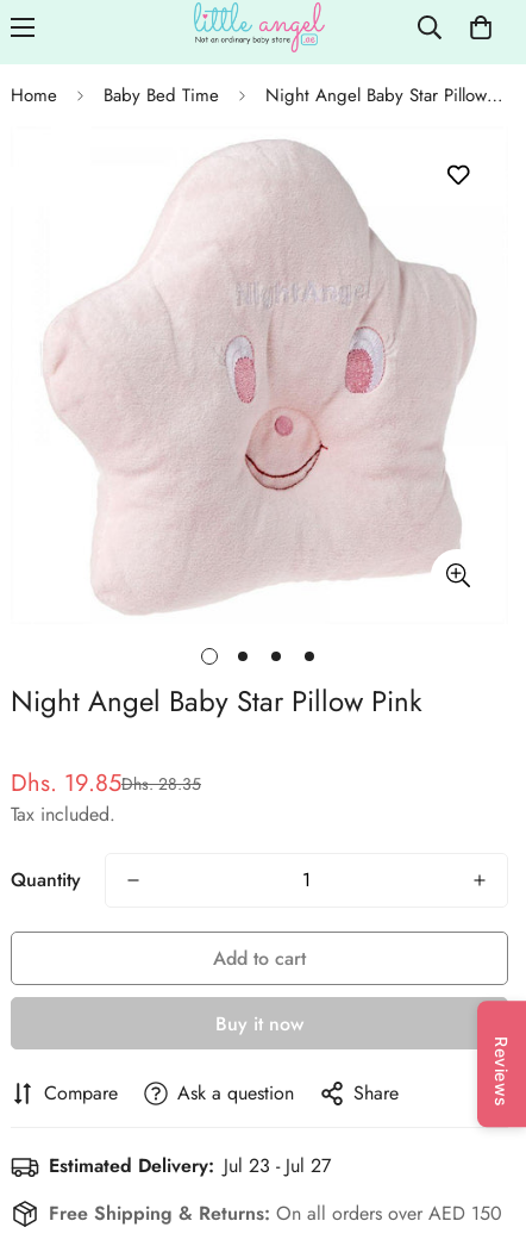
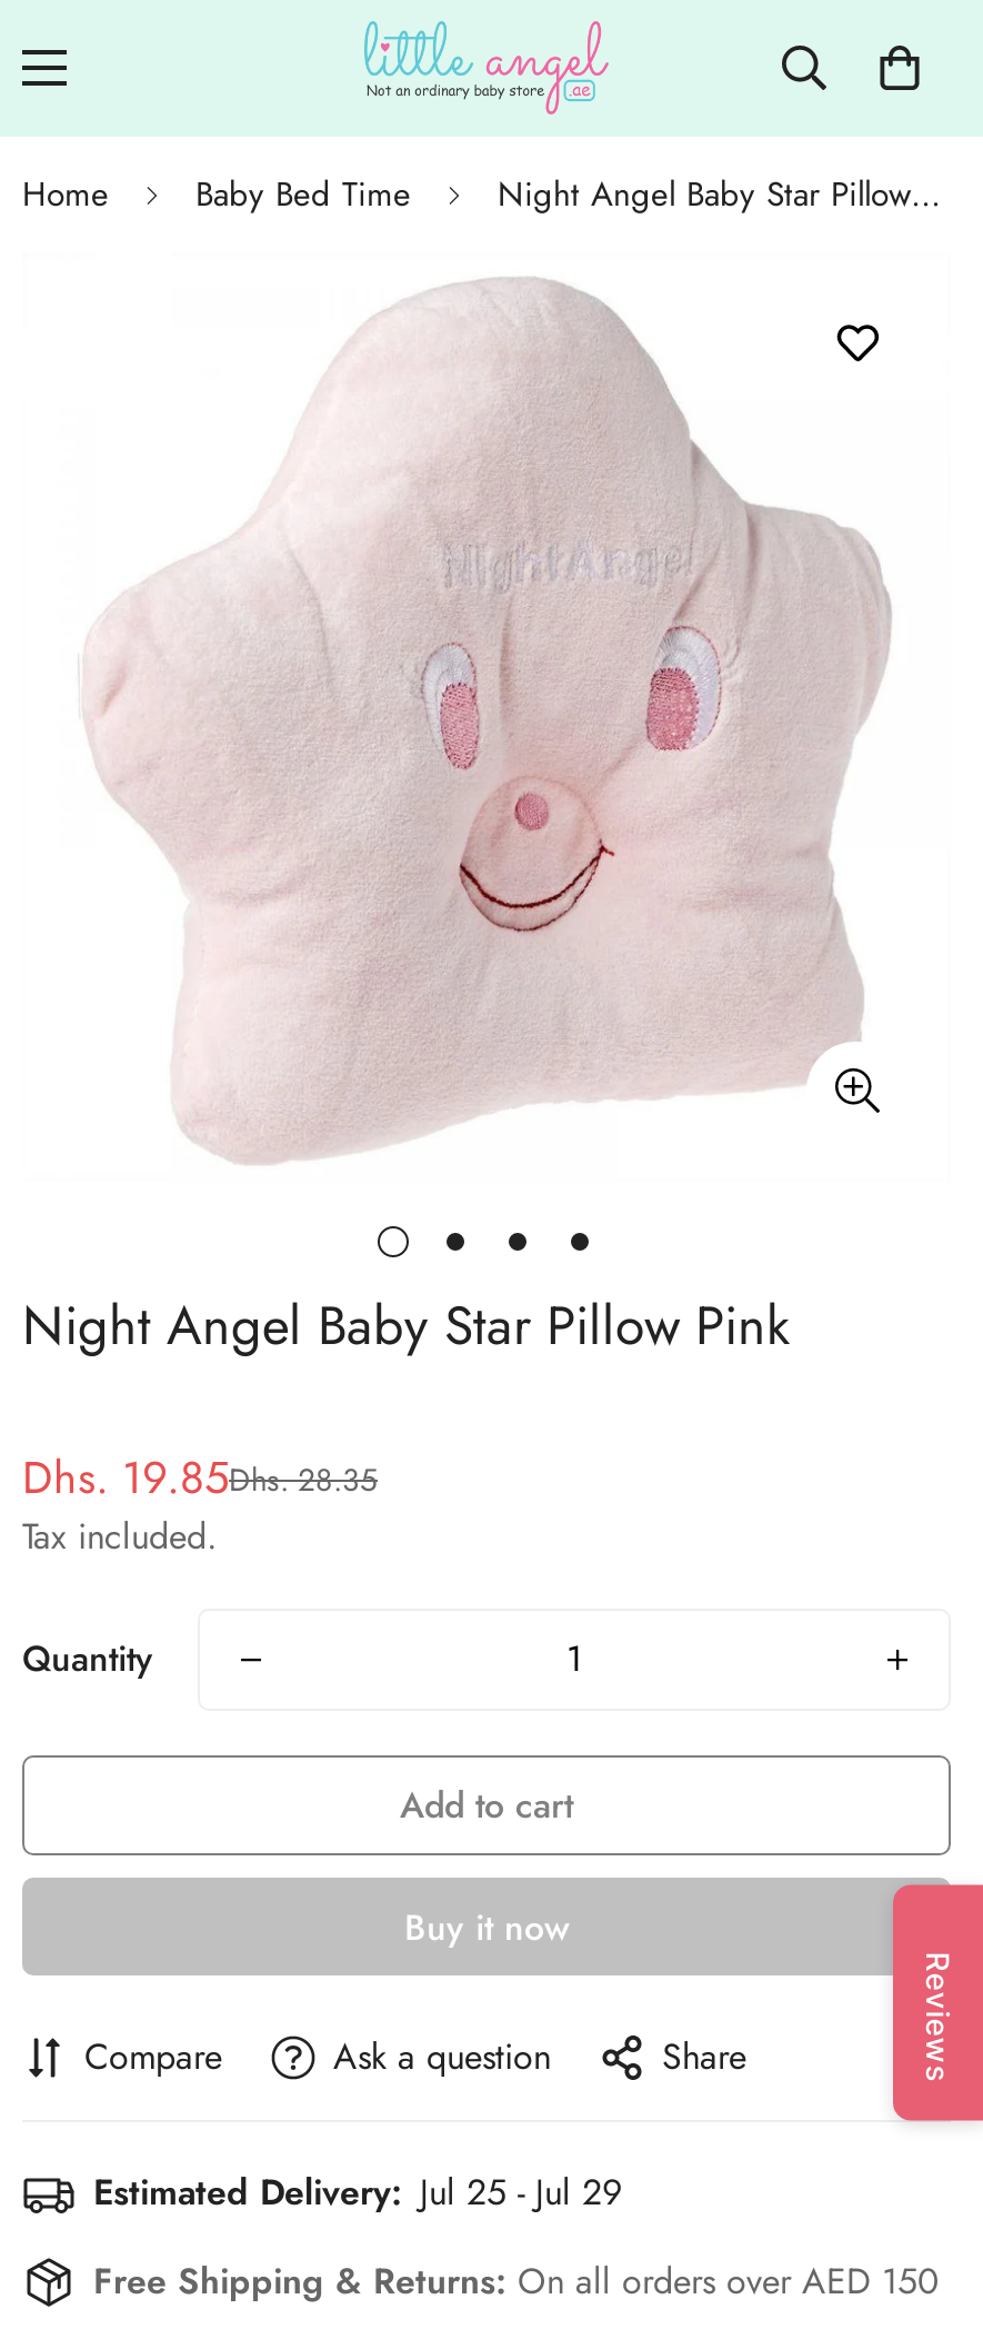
[49,1152,331,1179] Estimated Delivery: Jul 23 - Jul 27 -> [93,2167,622,2218] Estimated Delivery: Jul 25 - Jul 29

